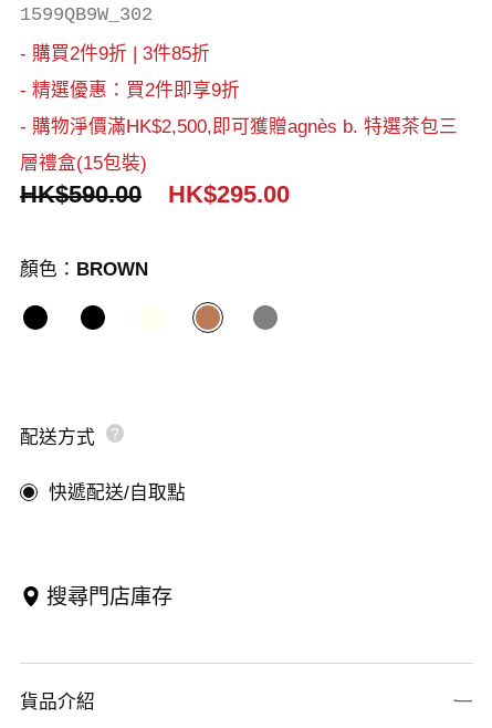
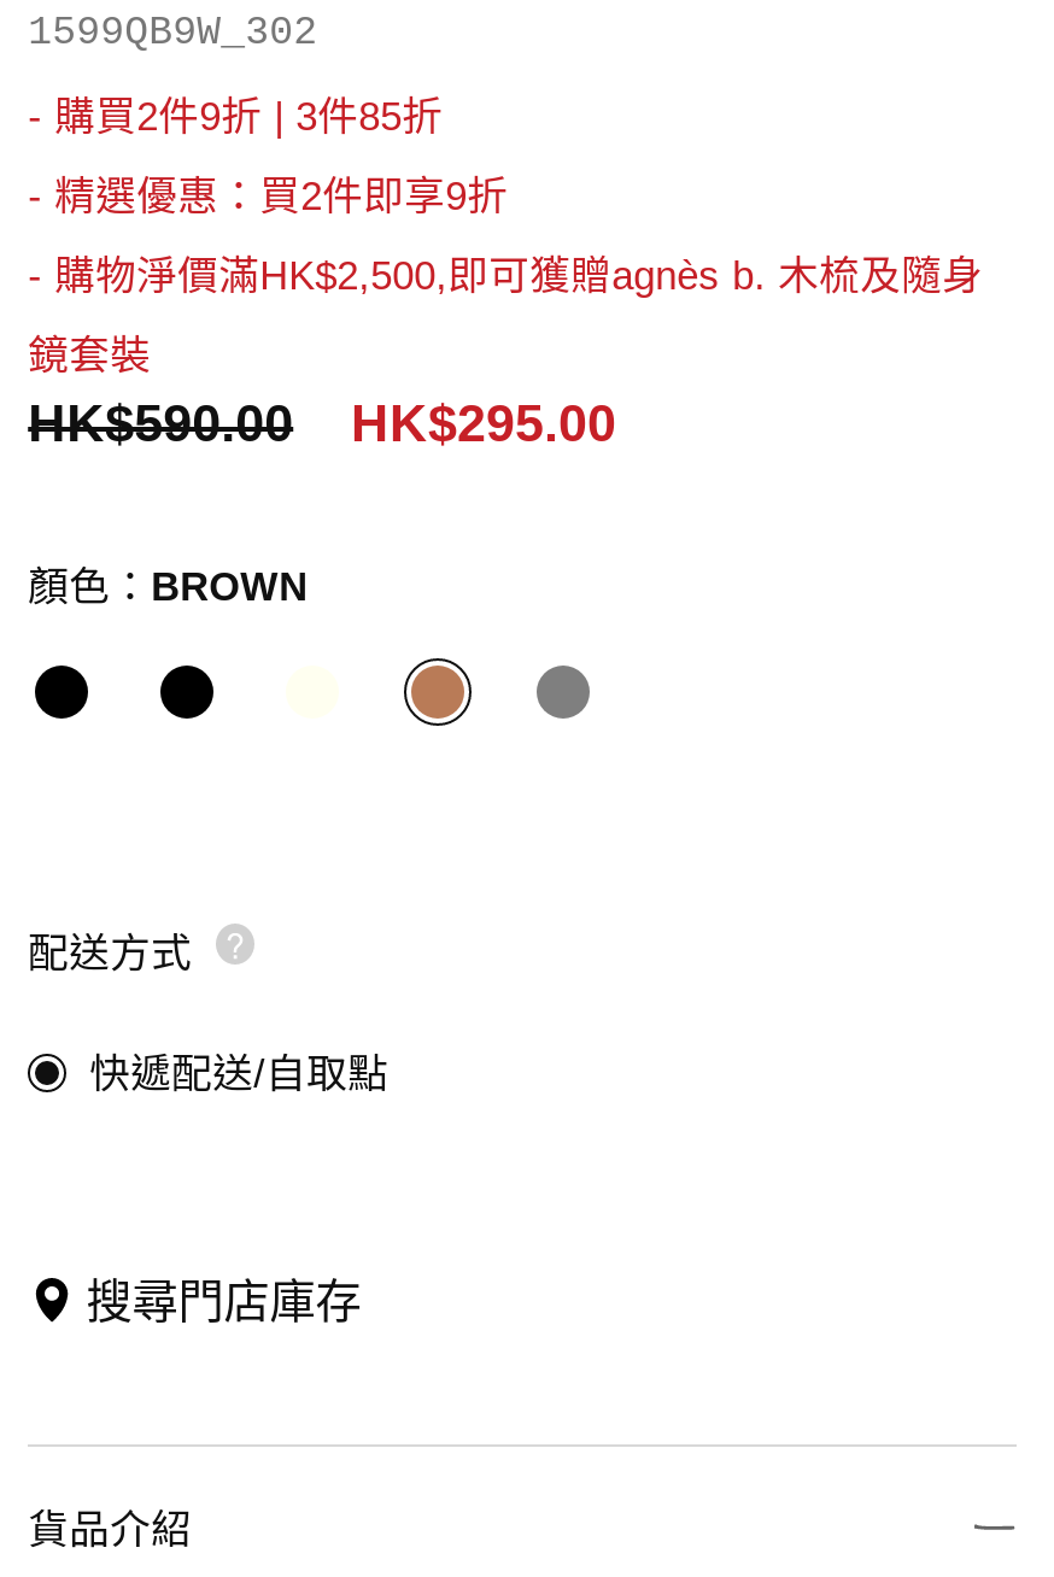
[20,116,458,137] - 購物淨價滿HK$2,500,即可獲贈agnès b. 特選茶包三 -> [28,253,983,299] - 購物淨價滿HK$2,500,即可獲贈agnès b. 木梳及隨身
[20,153,147,174] 層禮盒(15包裝) -> [28,333,151,379] 鏡套裝

